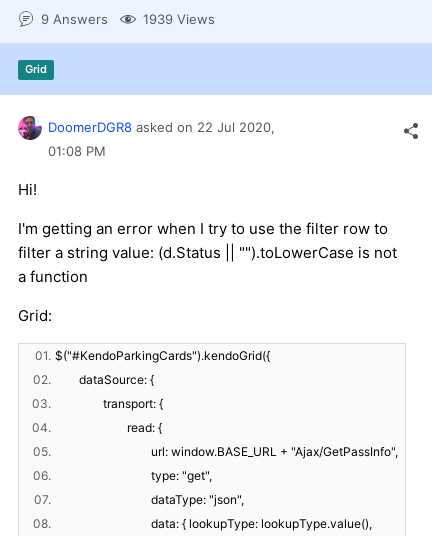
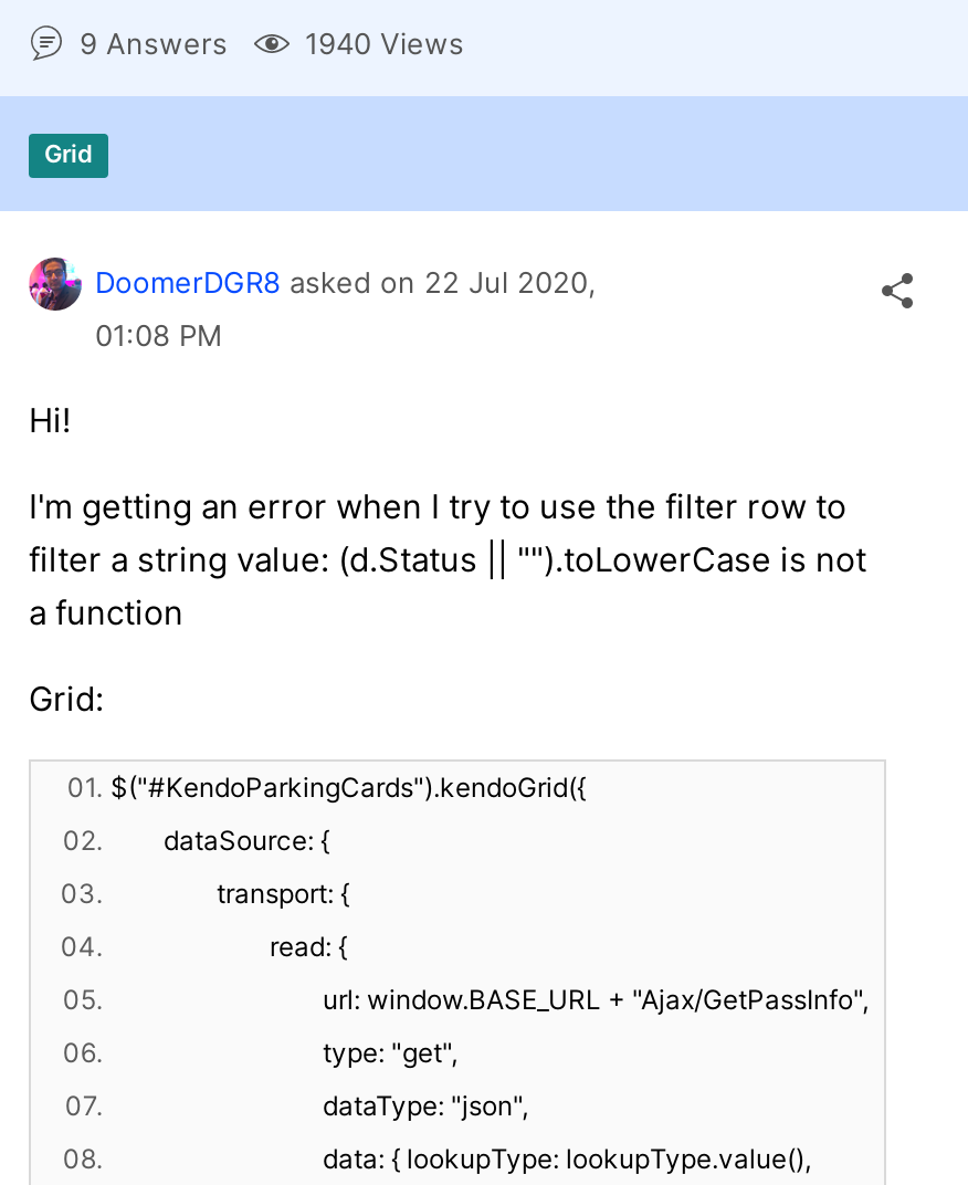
[143,11,215,27] 1939 Views -> [305,27,464,62] 1940 Views

